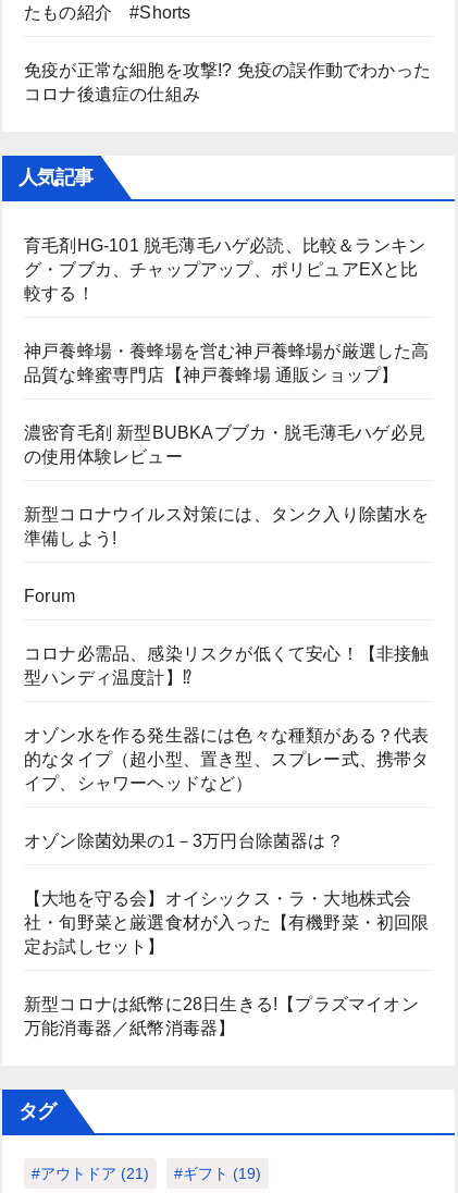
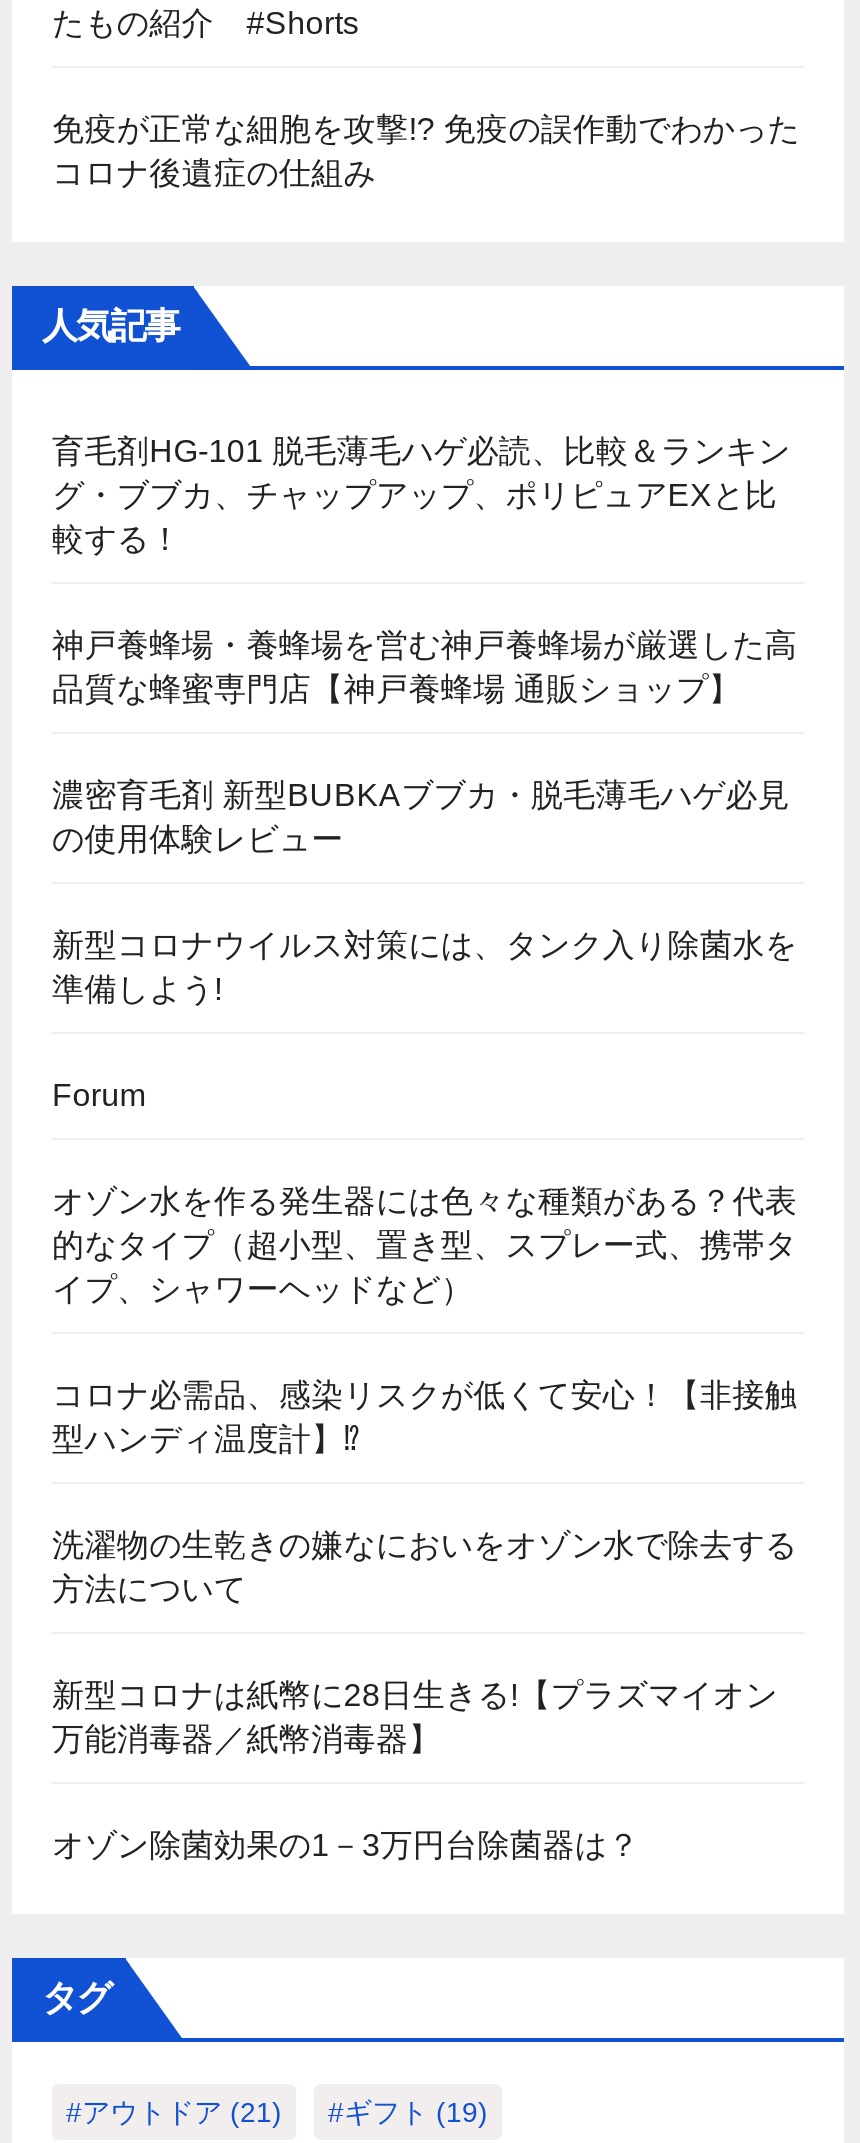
moved [24,644,429,687] -> [52,1378,797,1456]: コロナ必需品、感染リスクが低くて安心！【非接触 | 型ハンディ温度計】⁉
moved [24,726,429,792] -> [52,1184,797,1306]: オゾン水を作る発生器には色々な種類がある？代表 | 的なタイプ（超小型、置き型、スプレー式、携帯タ | イプ、シャワーヘッドなど）
moved [24,832,344,850] -> [52,1828,640,1862]: オゾン除菌効果の1－3万円台除菌器は？
[24,889,429,956] 【大地を守る会】オイシックス・ラ・大地株式会 | 社・旬野菜と厳選食材が入った【有機野菜・初回限 | 定お試しセット】 -> [52,1528,797,1606] 洗濯物の生乾きの嫌なにおいをオゾン水で除去する | 方法について
moved [24,995,419,1037] -> [52,1678,778,1756]: 新型コロナは紙幣に28日生きる!【プラズマイオン | 万能消毒器／紙幣消毒器】

